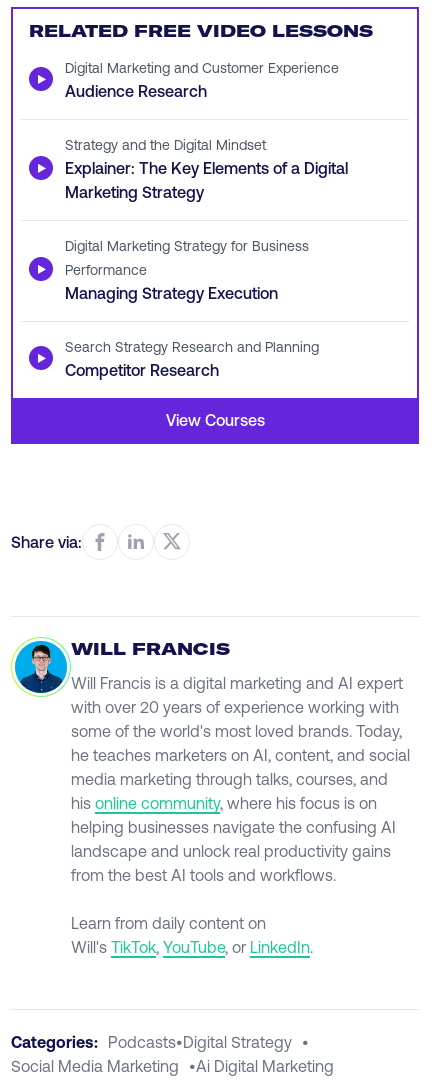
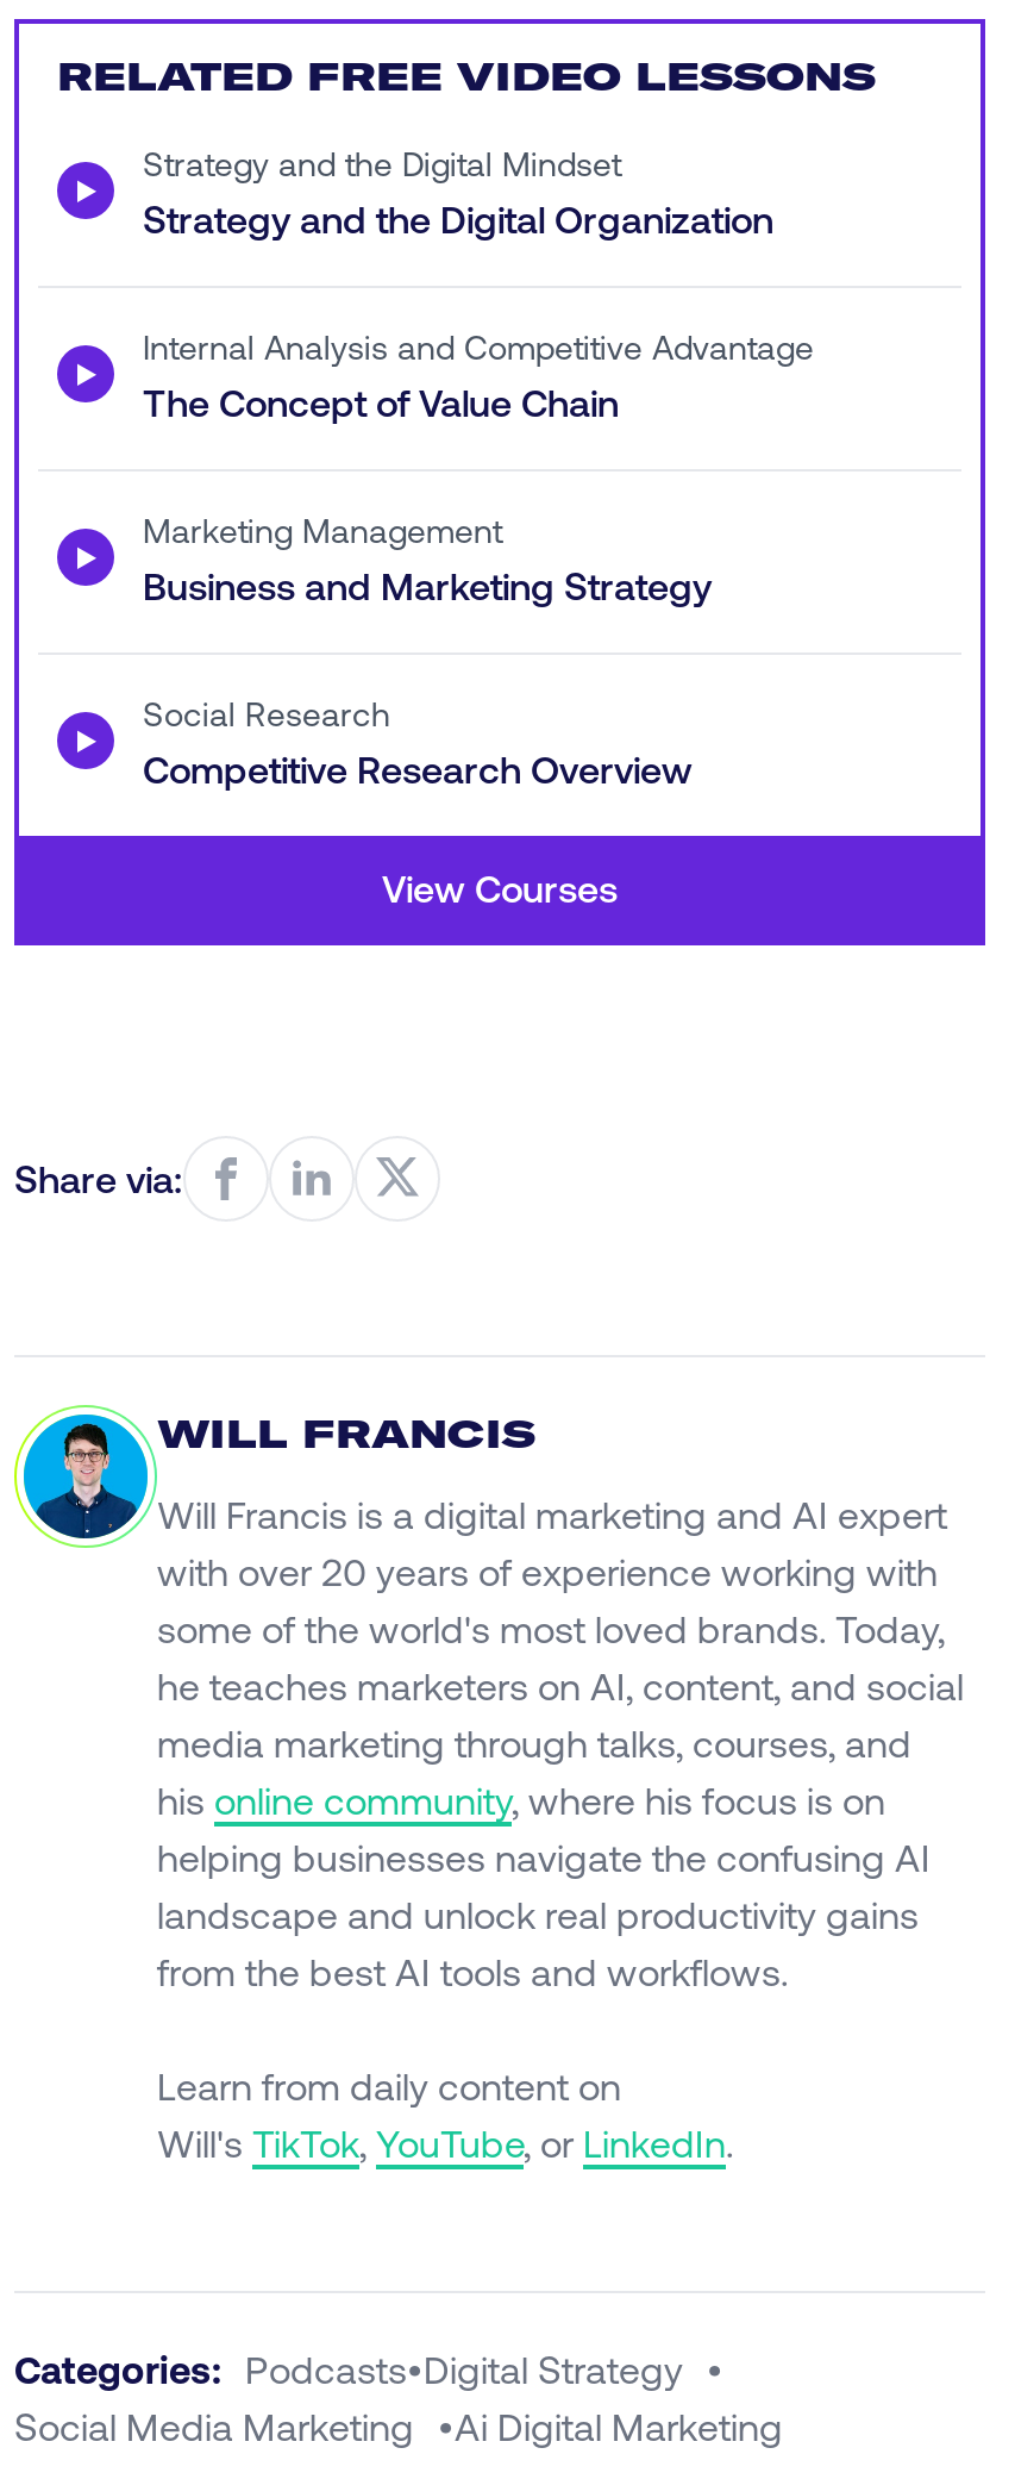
[65,59,339,100] Digital Marketing and Customer Experience | Audience Research -> [143,195,773,241] Strategy and the Digital Organization
moved [65,136,266,153] -> [143,143,621,183]: Strategy and the Digital Mindset
[65,158,348,201] Explainer: The Key Elements of a Digital | Marketing Strategy -> [143,326,814,424] Internal Analysis and Competitive Advantage | The Concept of Value Chain
[65,237,309,302] Digital Marketing Strategy for Business | Performance | Managing Strategy Execution -> [143,510,712,607] Marketing Management | Business and Marketing Strategy
[65,338,319,379] Search Strategy Research and Planning | Competitor Research -> [143,693,693,791] Social Research | Competitive Research Overview

